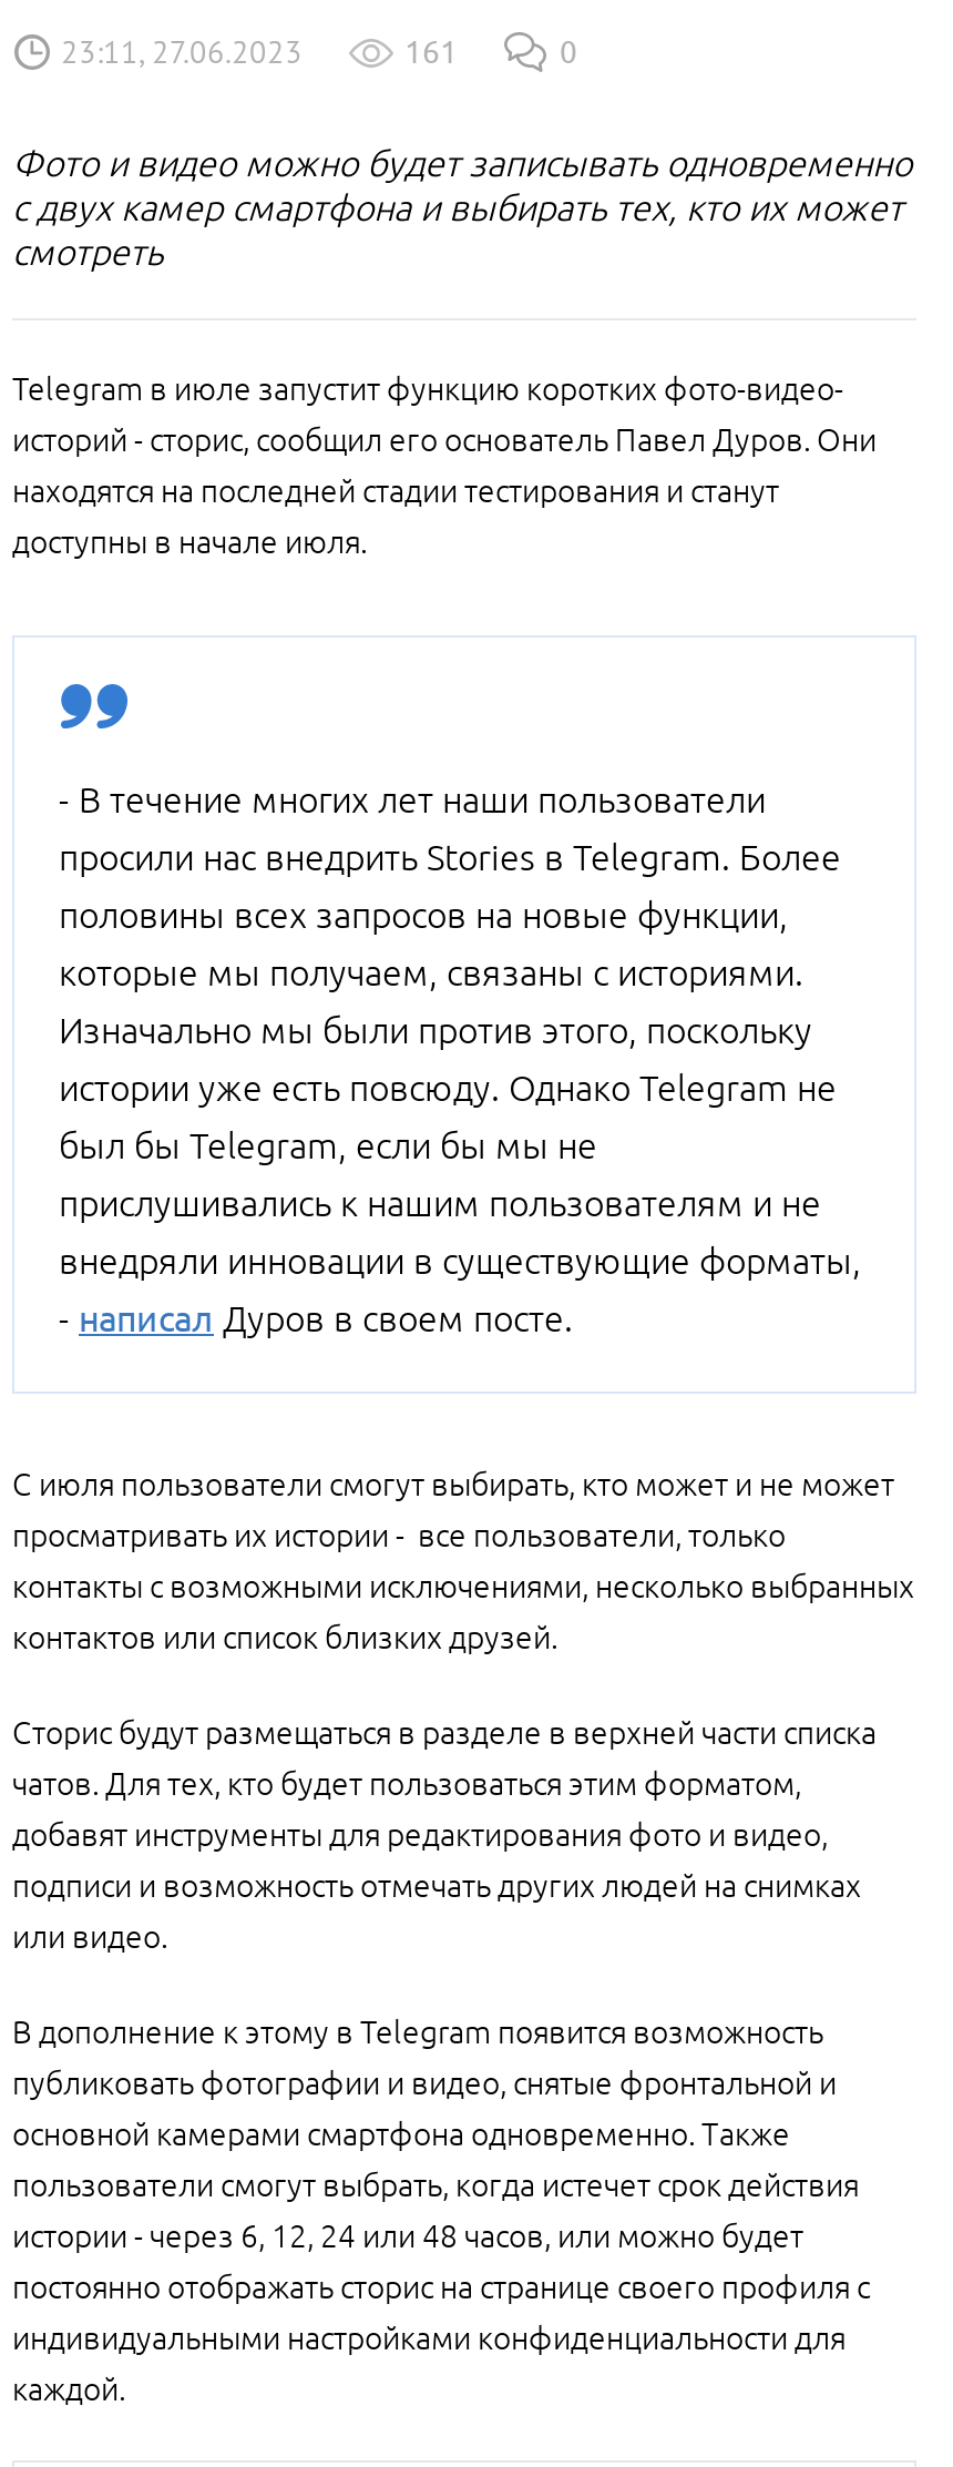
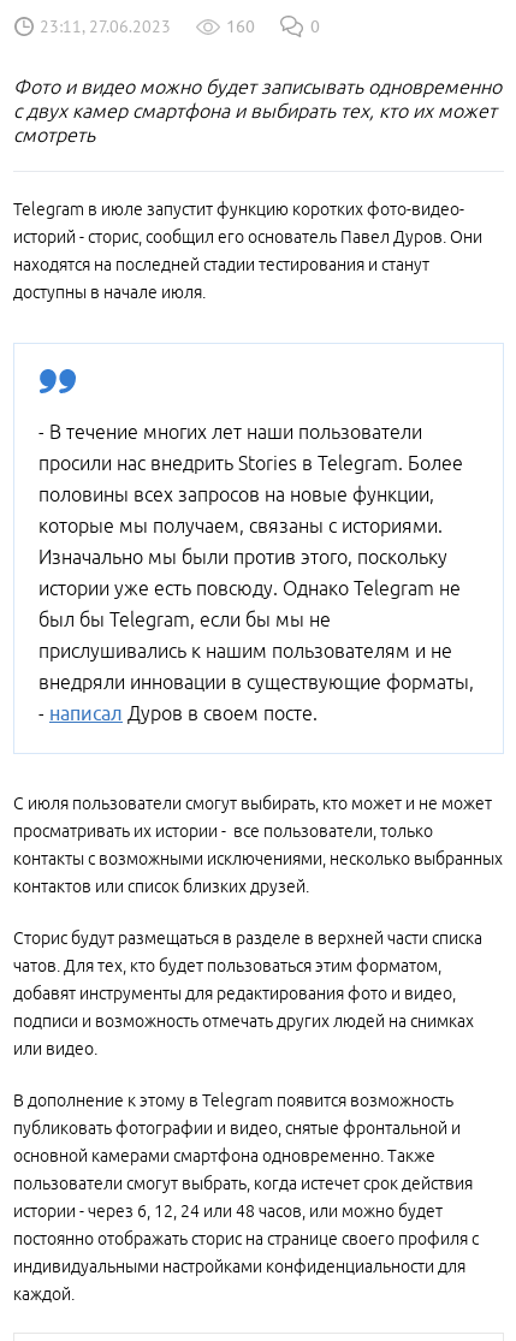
[404,34,458,70] 161 -> [226,17,255,36] 160

